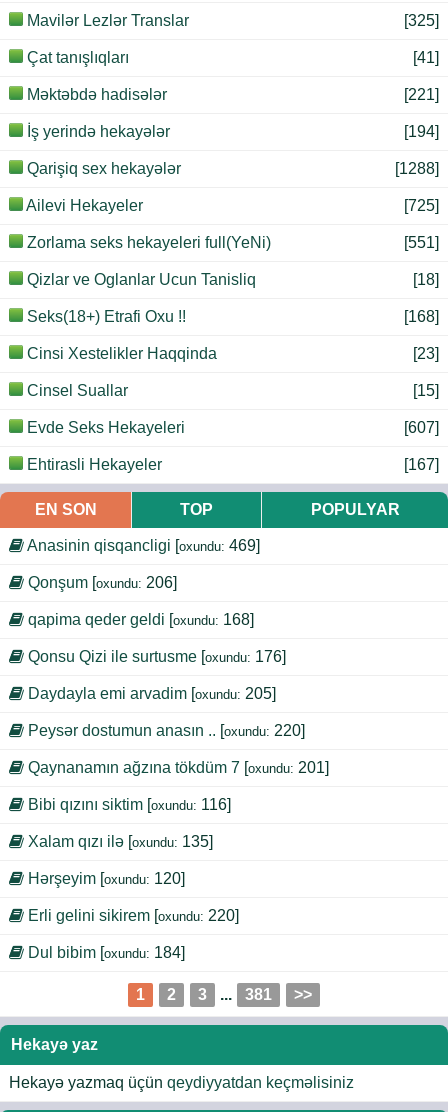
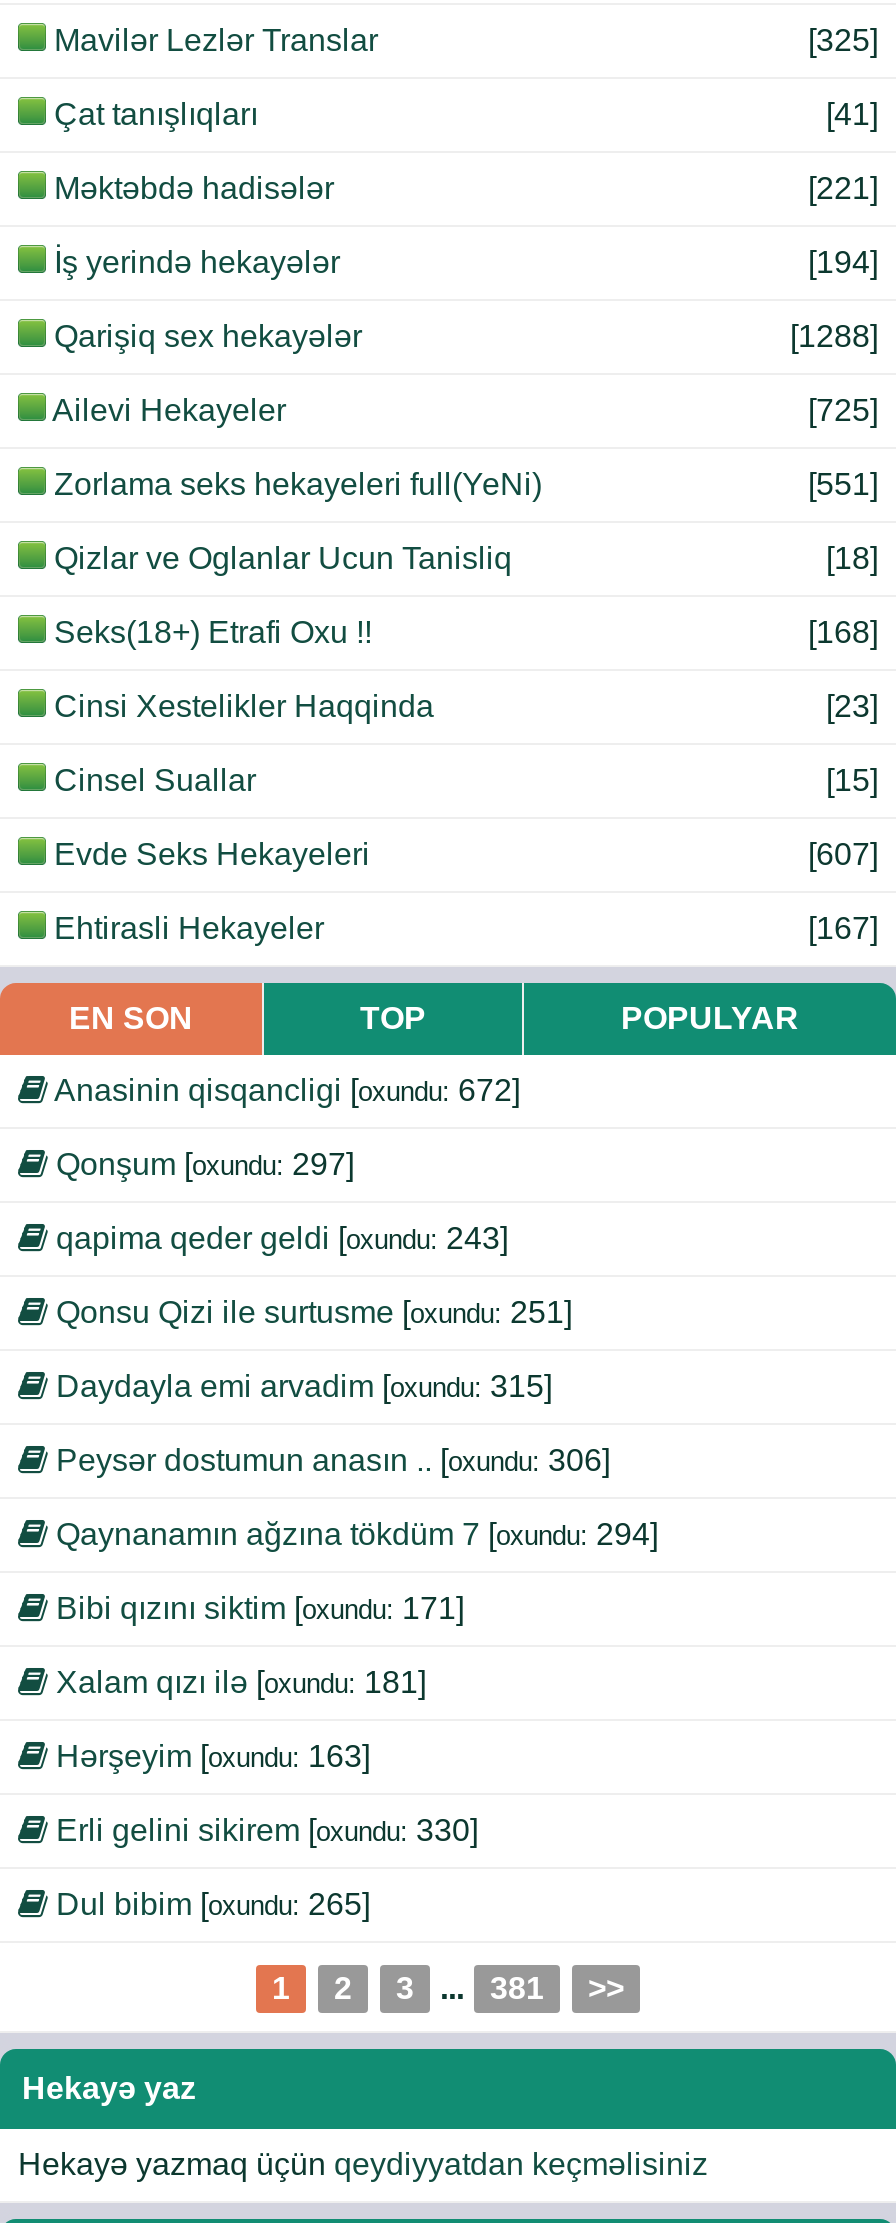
[24,537,260,554] Anasinin qisqancligi [oxundu: 469] -> [48,1073,520,1107] Anasinin qisqancligi [oxundu: 672]
[24,574,177,591] Qonşum [oxundu: 206] -> [48,1147,354,1181] Qonşum [oxundu: 297]
[24,611,254,628] qapima qeder geldi [oxundu: 168] -> [48,1221,508,1255] qapima qeder geldi [oxundu: 243]
[24,648,286,665] Qonsu Qizi ile surtusme [oxundu: 176] -> [48,1295,572,1329] Qonsu Qizi ile surtusme [oxundu: 251]
[24,685,276,702] Daydayla emi arvadim [oxundu: 205] -> [48,1369,552,1403] Daydayla emi arvadim [oxundu: 315]
[24,722,305,739] Peysər dostumun anasın .. [oxundu: 220] -> [48,1443,610,1477] Peysər dostumun anasın .. [oxundu: 306]
[24,759,329,776] Qaynanamın ağzına tökdüm 7 [oxundu: 201] -> [48,1517,658,1551] Qaynanamın ağzına tökdüm 7 [oxundu: 294]
[24,796,231,813] Bibi qızını siktim [oxundu: 116] -> [48,1591,464,1625] Bibi qızını siktim [oxundu: 171]
[24,833,213,850] Xalam qızı ilə [oxundu: 135] -> [48,1665,426,1699] Xalam qızı ilə [oxundu: 181]
[24,870,185,887] Hərşeyim [oxundu: 120] -> [48,1739,370,1773] Hərşeyim [oxundu: 163]
[24,907,239,924] Erli gelini sikirem [oxundu: 220] -> [48,1813,478,1847] Erli gelini sikirem [oxundu: 330]
[24,944,185,961] Dul bibim [oxundu: 184] -> [48,1887,370,1921] Dul bibim [oxundu: 265]

